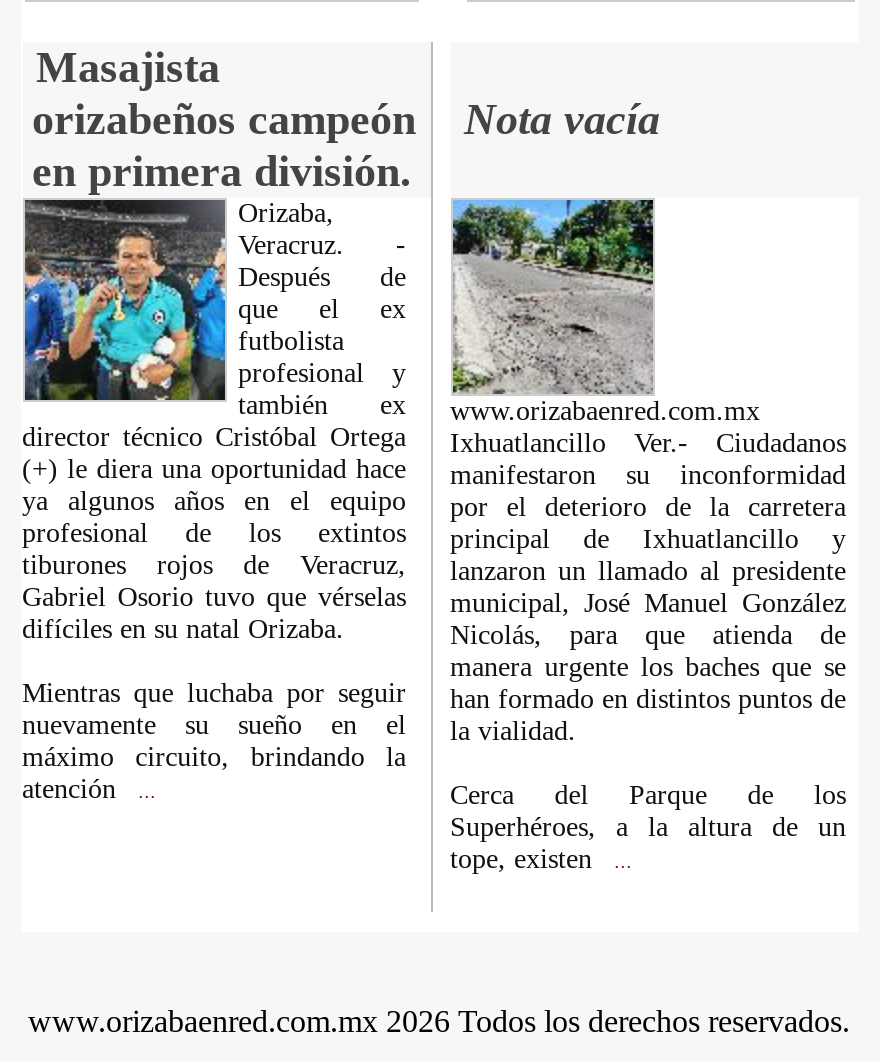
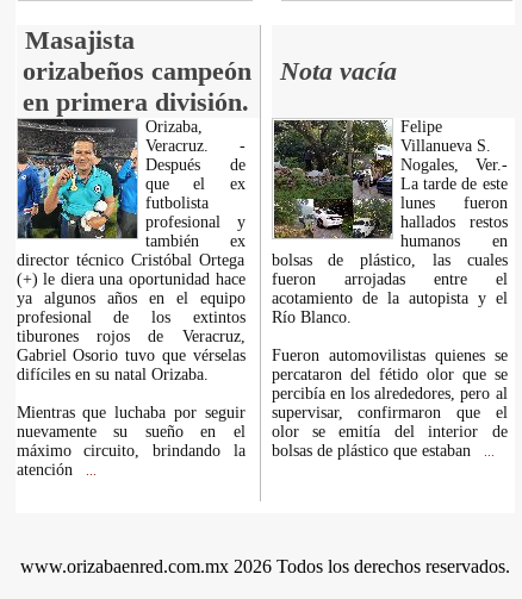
[450,198,846,746] [image] | www.orizabaenred.com.mx | Ixhuatlancillo Ver.- Ciudadanos | manifestaron su inconformidad | por el deterioro de la carretera | principal de Ixhuatlancillo y | lanzaron un llamado al presidente | municipal, José Manuel González | Nicolás, para que atienda de | manera urgente los baches que se | han formado en distintos puntos de | la vialidad. -> [271,118,507,326] [image] | Felipe | Villanueva S. | Nogales, Ver.- | La tarde de este | lunes fueron | hallados restos | humanos en | bolsas de plástico, las cuales | fueron arrojadas entre el | acotamiento de la autopista y el | Río Blanco.
[450,780,846,874] Cerca del Parque de los | Superhéroes, a la altura de un | tope, existen ... -> [271,347,507,460] Fueron automovilistas quienes se | percataron del fétido olor que se | percibía en los alrededores, pero al | supervisar, confirmaron que el | olor se emitía del interior de | bolsas de plástico que estaban ...

